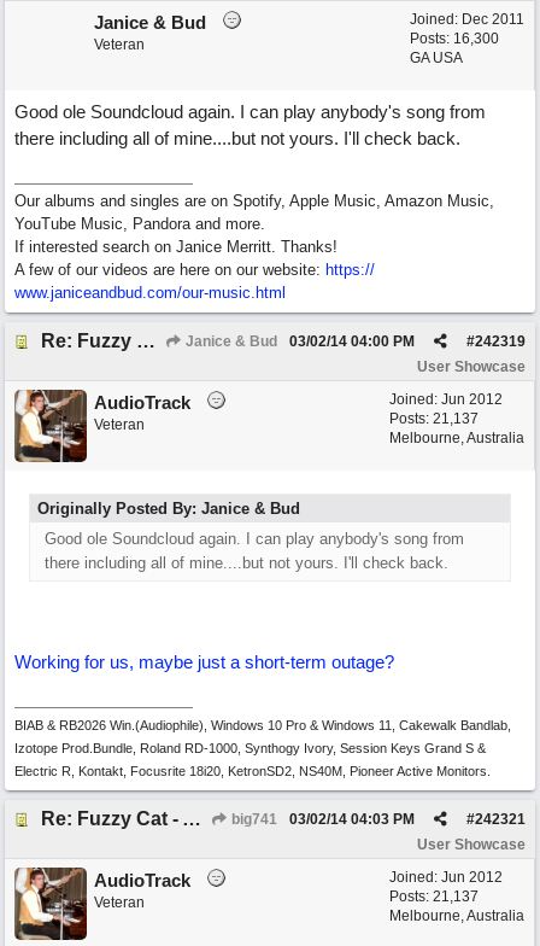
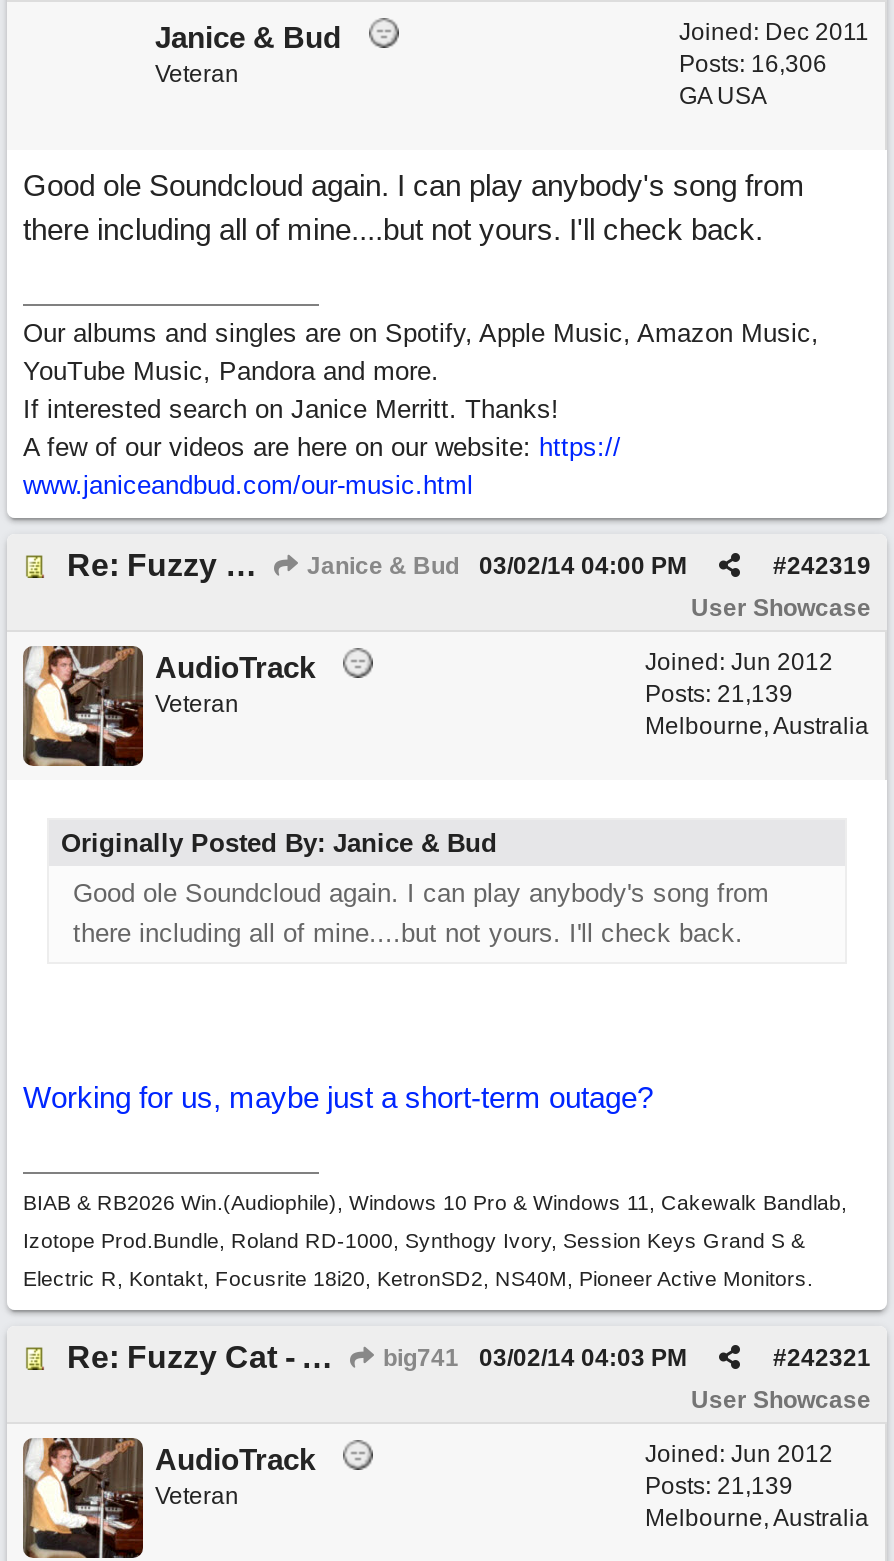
[410,30,499,47] Posts: 16,300 -> [679,50,827,78] Posts: 16,306
[389,410,479,427] Posts: 21,137 -> [645,680,793,708] Posts: 21,139
[389,888,479,905] Posts: 21,137 -> [645,1472,793,1500] Posts: 21,139

